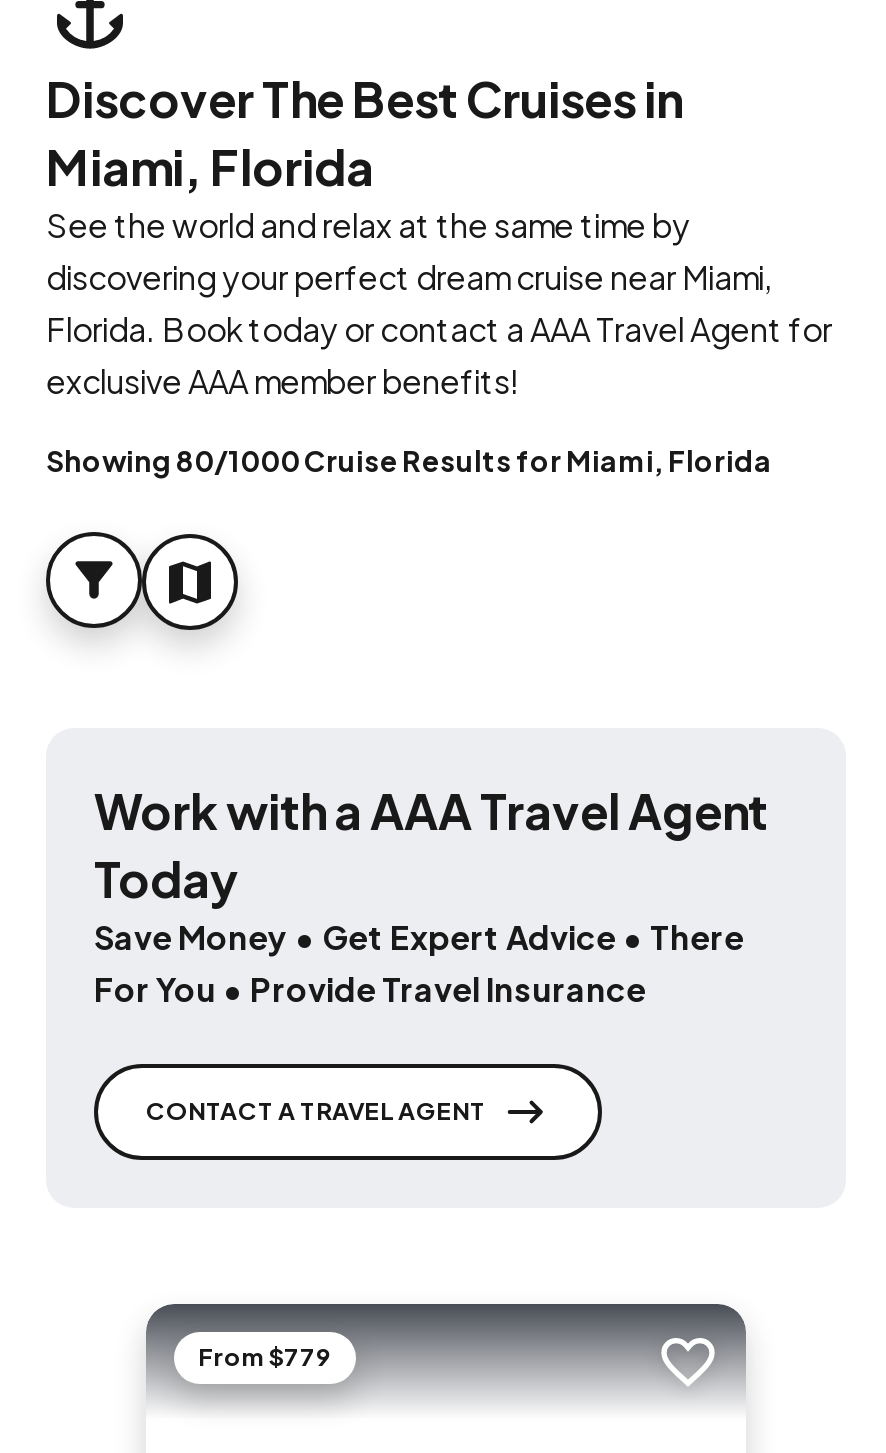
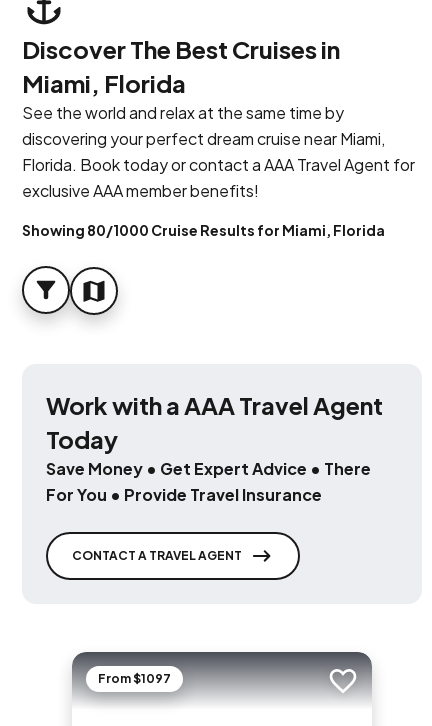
[198,1342,332,1372] From $779 -> [98,671,171,686] From $1097

